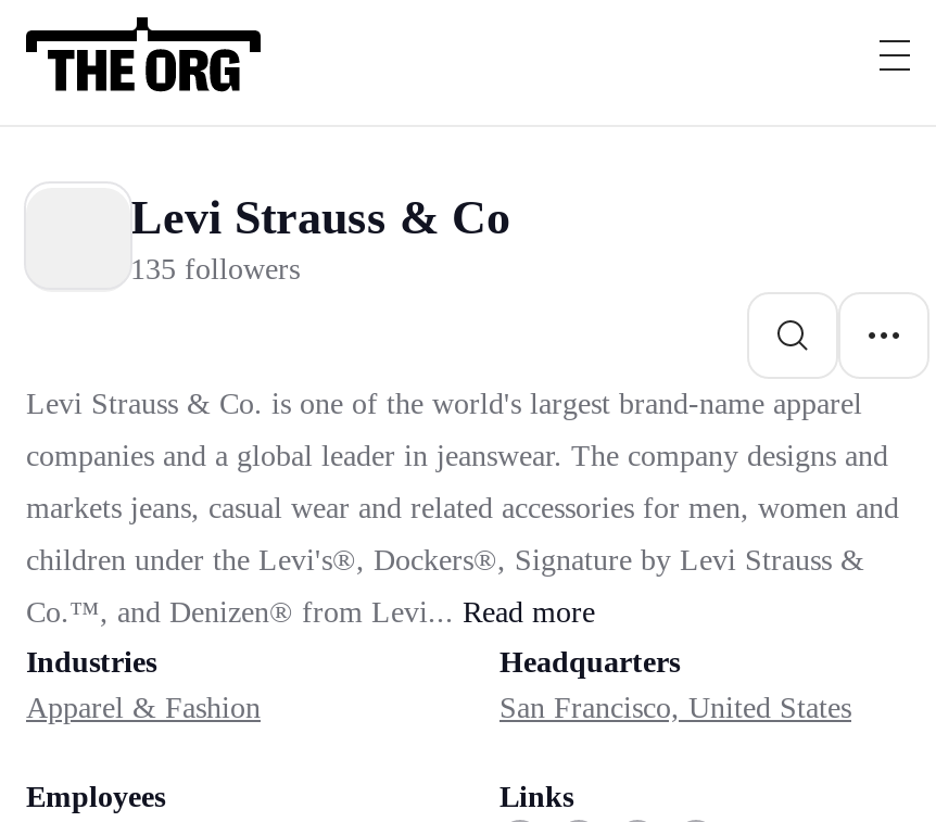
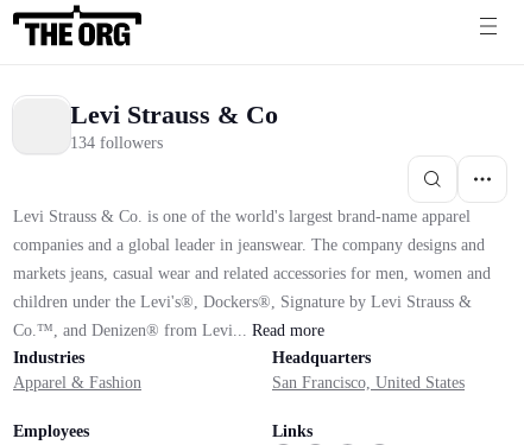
[130,252,300,284] 135 followers -> [70,133,163,151] 134 followers

